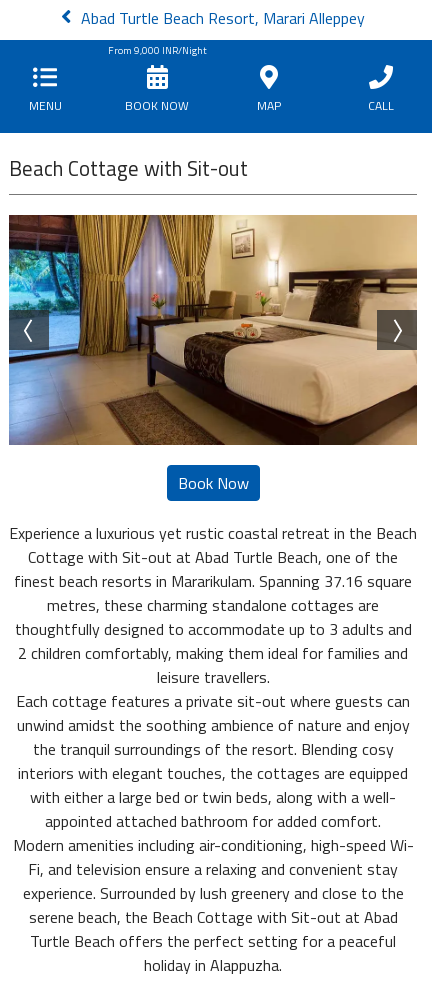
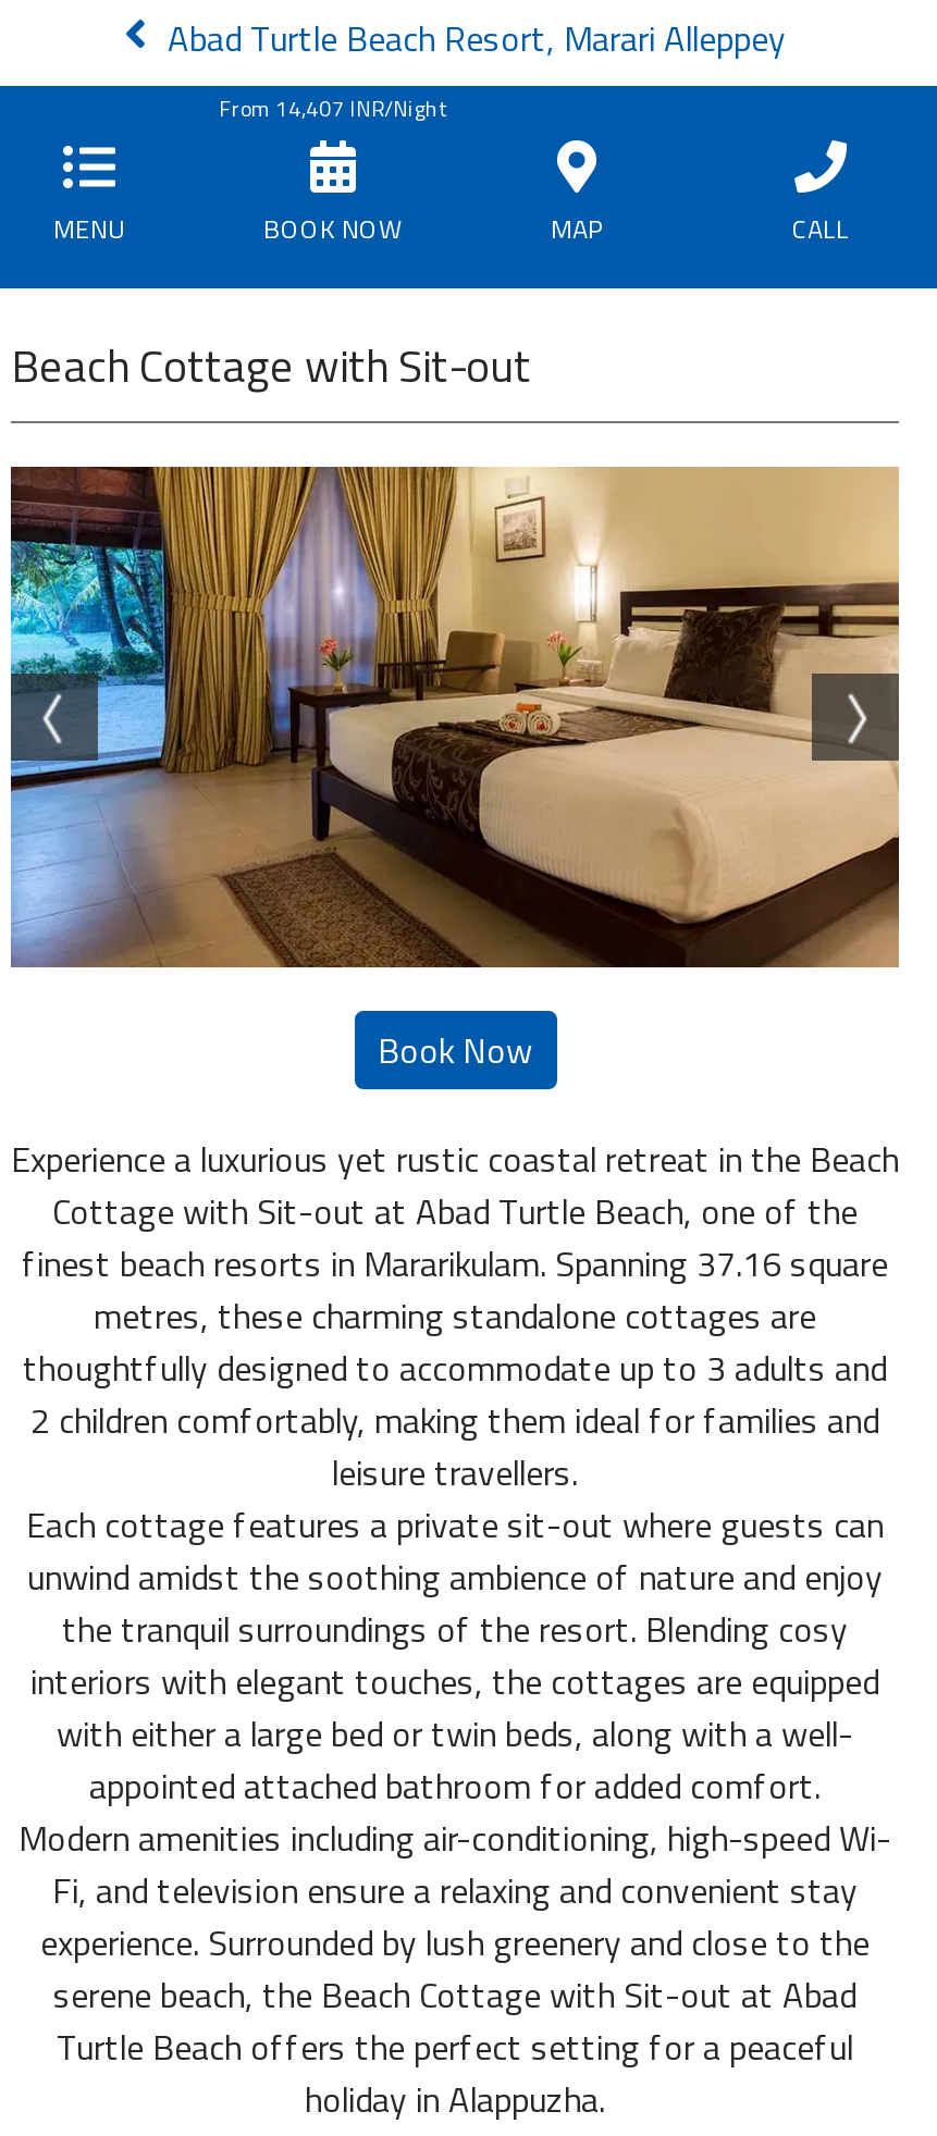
[107,43,206,58] From 9,000 INR/Night -> [219,92,447,125] From 14,407 INR/Night

